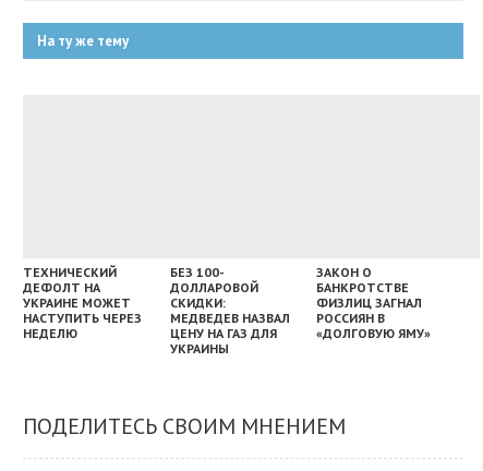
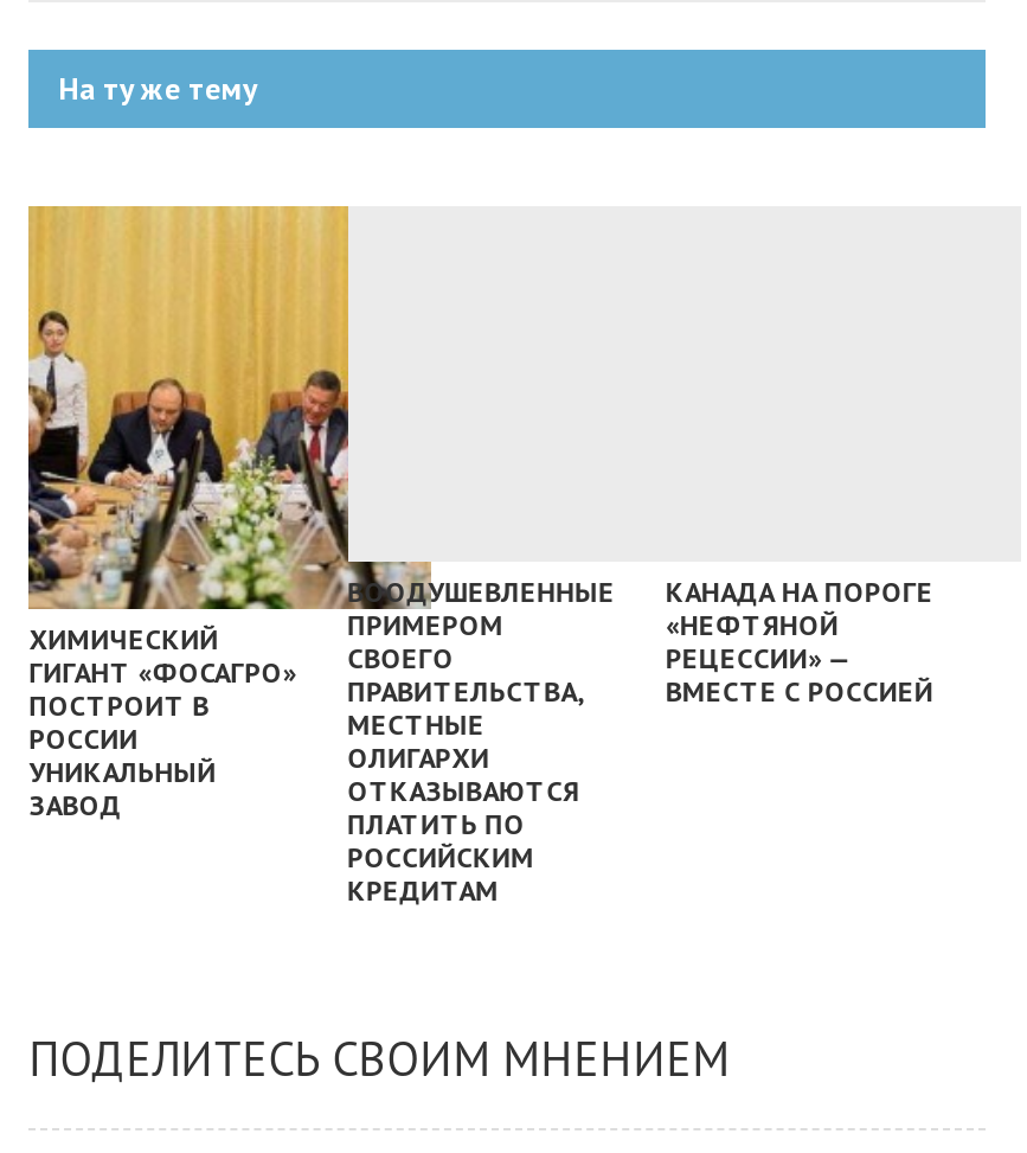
none -> [26,204,351,611] [image]
[23,264,142,341] ТЕХНИЧЕСКИЙ | ДЕФОЛТ НА | УКРАИНЕ МОЖЕТ | НАСТУПИТЬ ЧЕРЕЗ | НЕДЕЛЮ -> [29,621,297,823] ХИМИЧЕСКИЙ | ГИГАНТ «ФОСАГРО» | ПОСТРОИТ В | РОССИИ | УНИКАЛЬНЫЙ | ЗАВОД
[170,264,290,357] БЕЗ 100- | ДОЛЛАРОВОЙ | СКИДКИ: | МЕДВЕДЕВ НАЗВАЛ | ЦЕНУ НА ГАЗ ДЛЯ | УКРАИНЫ -> [348,574,615,908] ВООДУШЕВЛЕННЫЕ | ПРИМЕРОМ | СВОЕГО | ПРАВИТЕЛЬСТВА, | МЕСТНЫЕ | ОЛИГАРХИ | ОТКАЗЫВАЮТСЯ | ПЛАТИТЬ ПО | РОССИЙСКИМ | КРЕДИТАМ
[316,264,431,341] ЗАКОН О | БАНКРОТСТВЕ | ФИЗЛИЦ ЗАГНАЛ | РОССИЯН В | «ДОЛГОВУЮ ЯМУ» -> [666,574,934,709] КАНАДА НА ПОРОГЕ | «НЕФТЯНОЙ | РЕЦЕССИИ» — | ВМЕСТЕ С РОССИЕЙ

